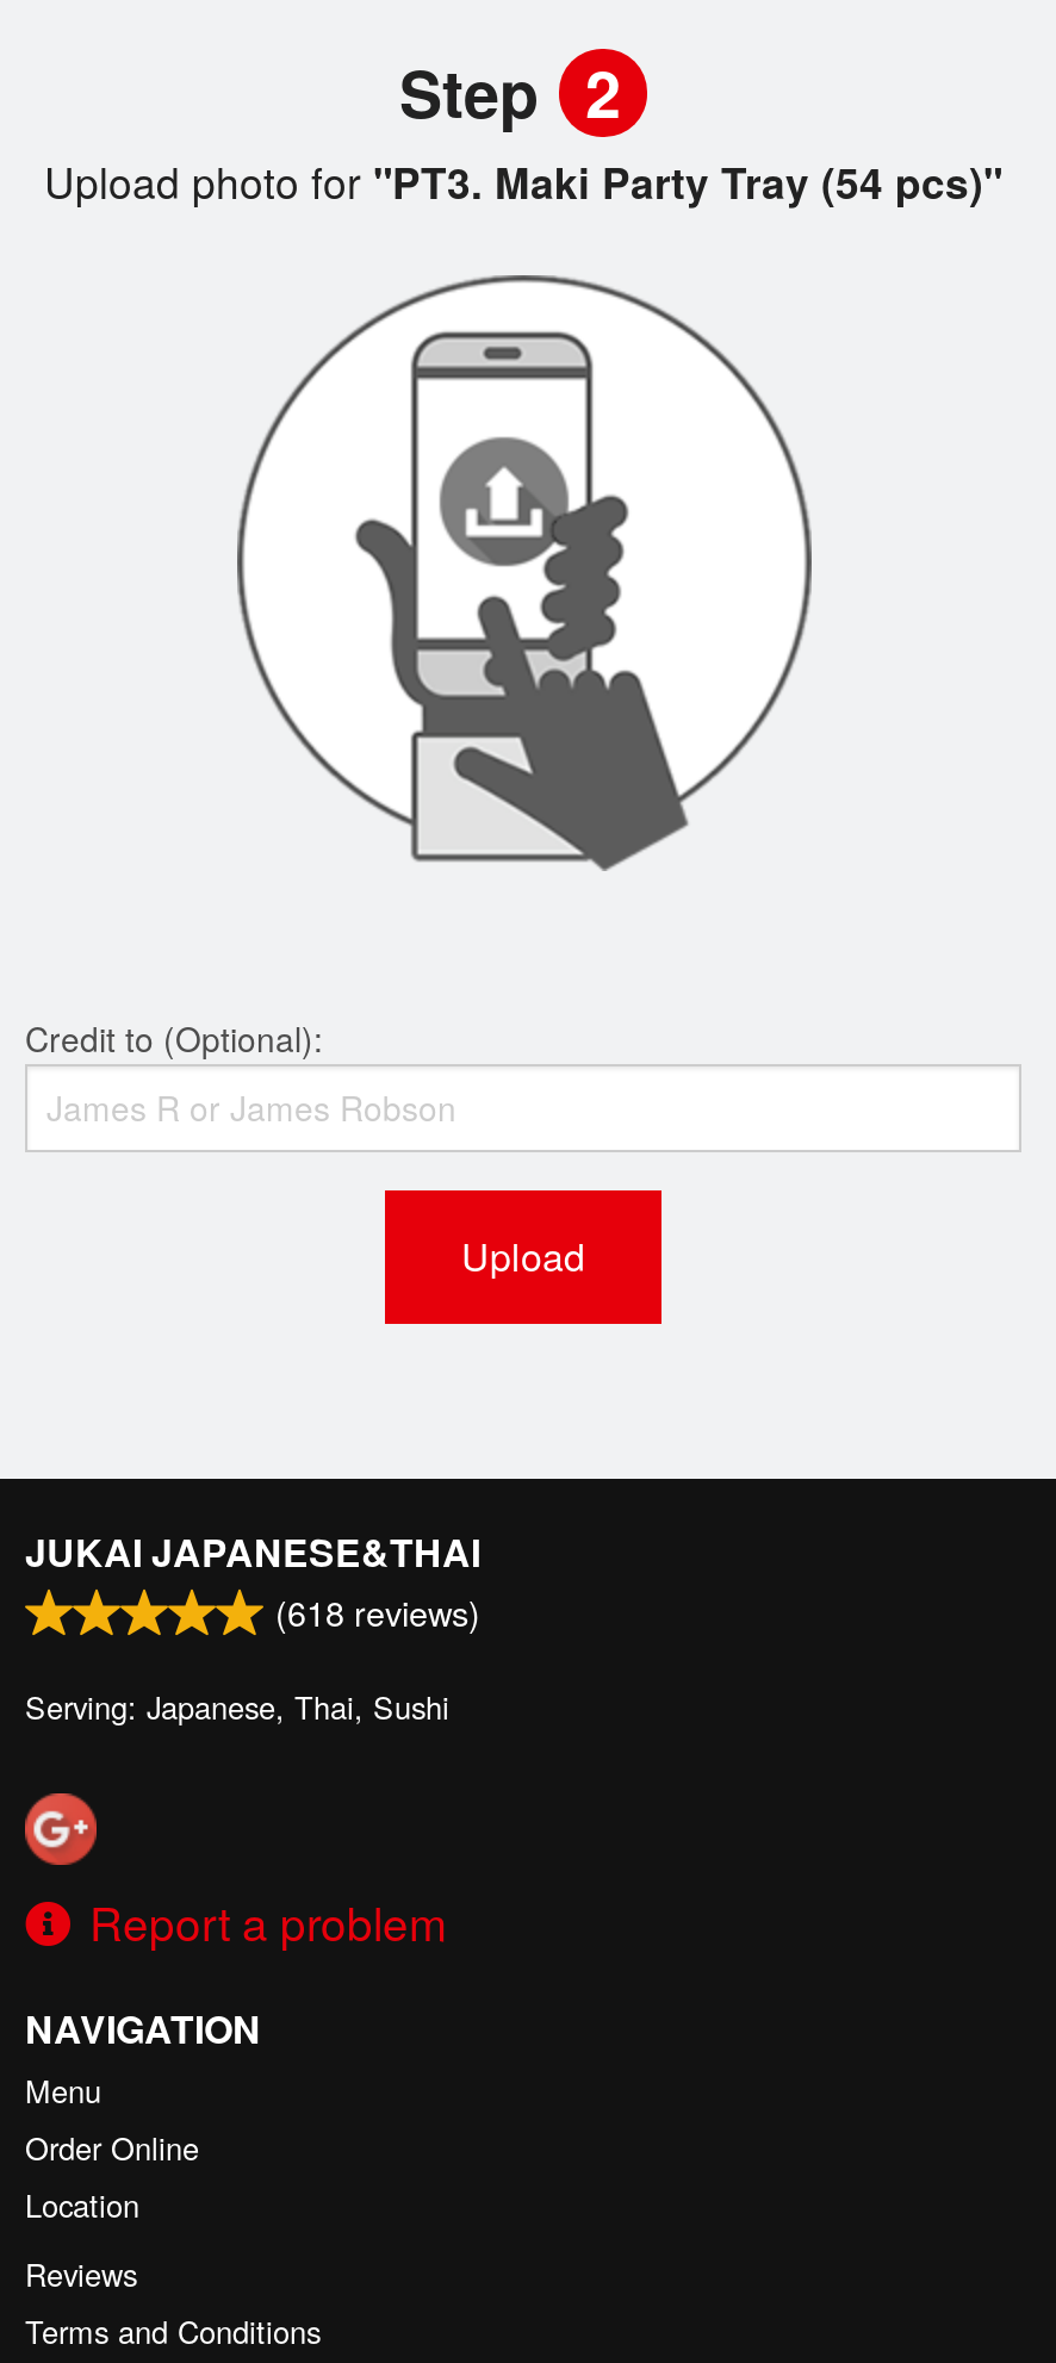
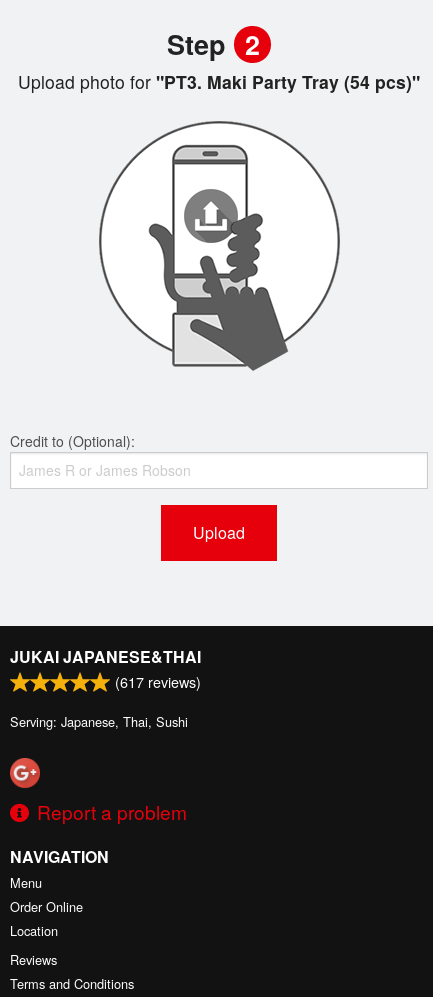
[275,1585,480,1635] (618 reviews) -> [115,670,201,691] (617 reviews)

